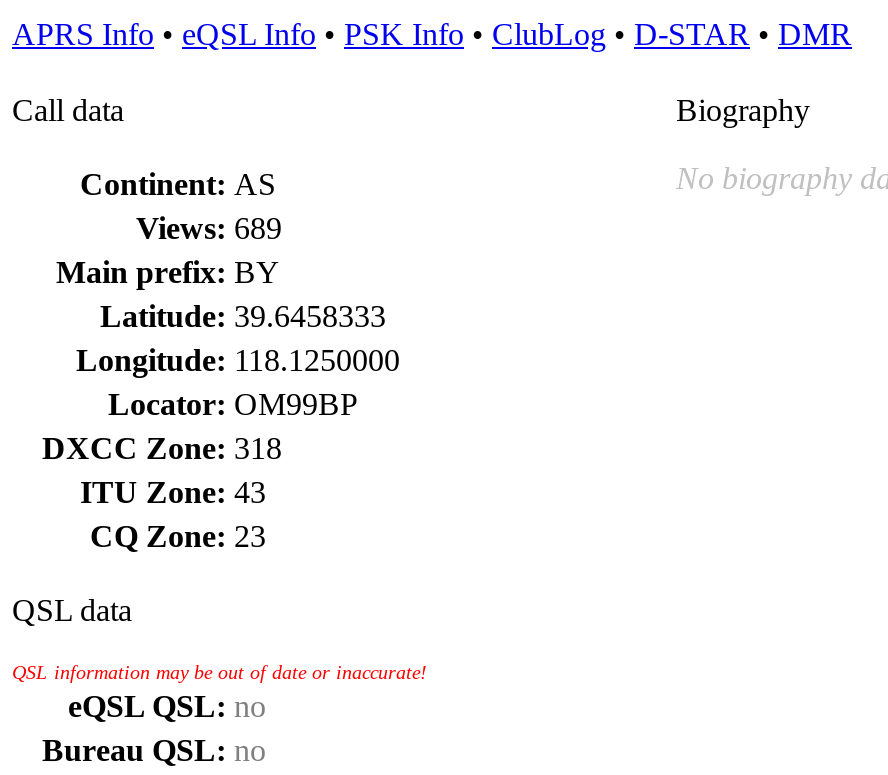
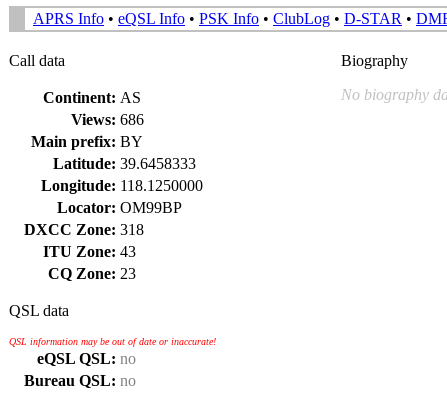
[136,211,282,245] Views: 689 -> [71,111,144,128] Views: 686

